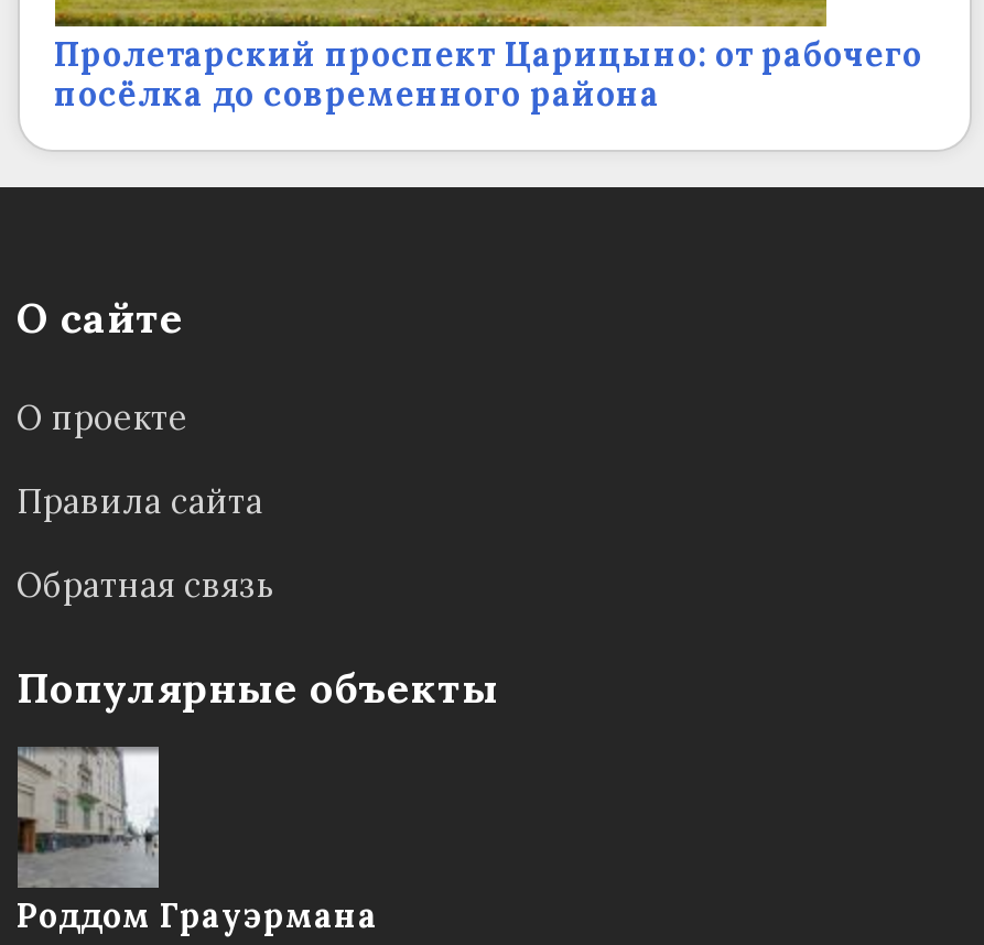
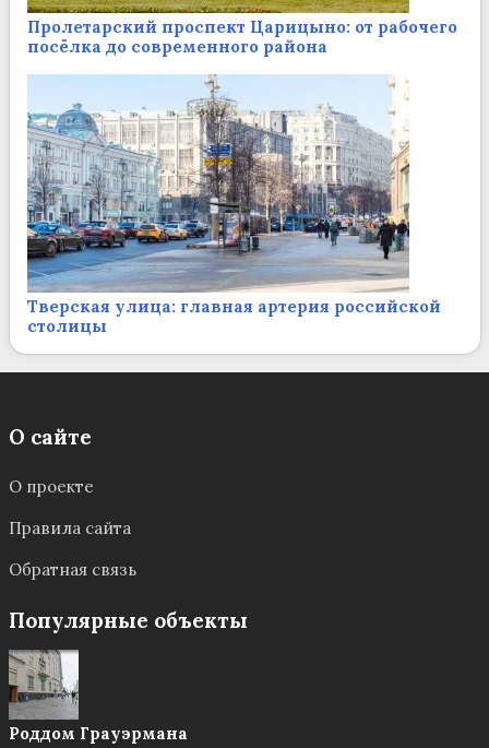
none -> [26,75,440,337] [image] | Тверская улица: главная артерия российской | столицы

